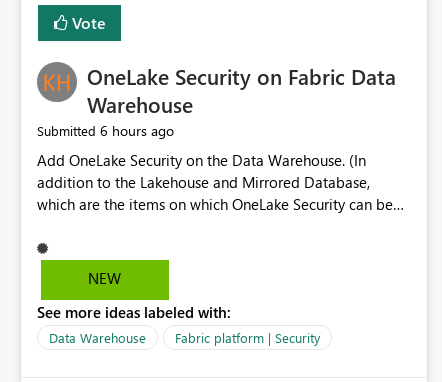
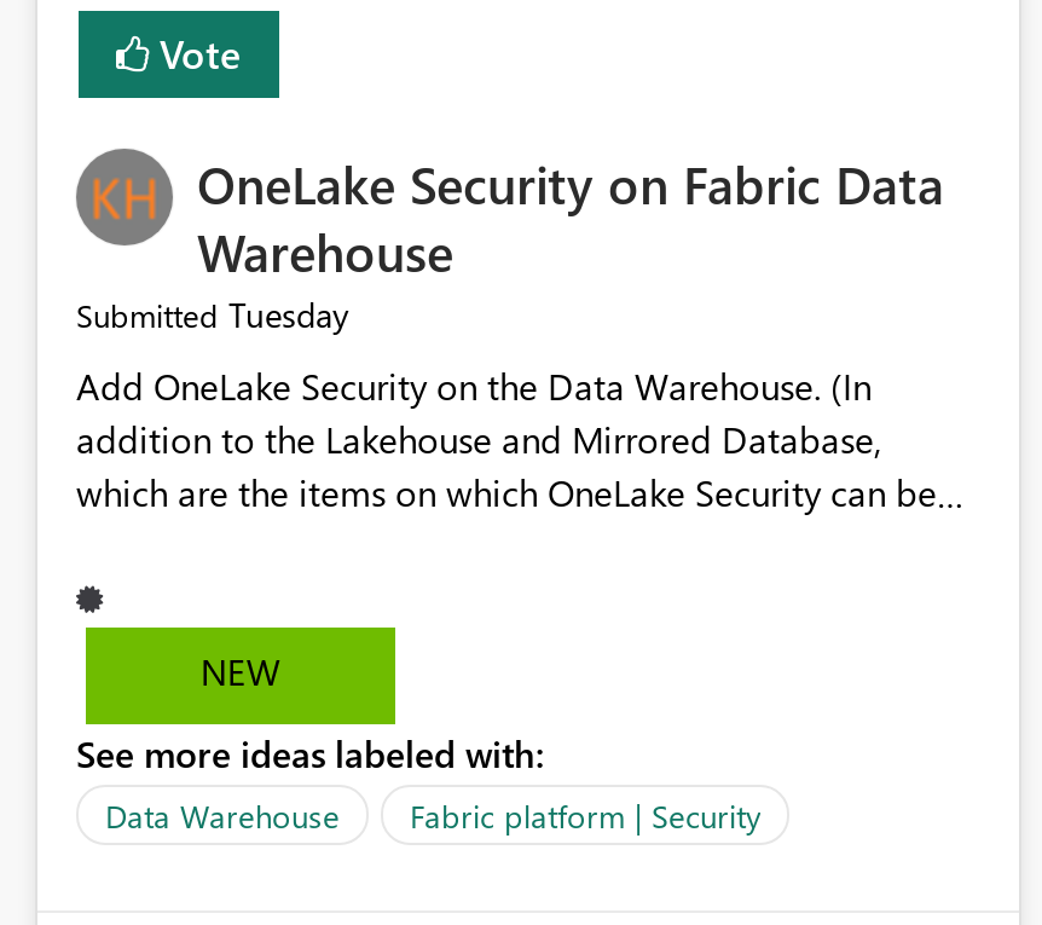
[37,121,174,140] Submitted 6 hours ago -> [76,292,349,338] Submitted Tuesday

